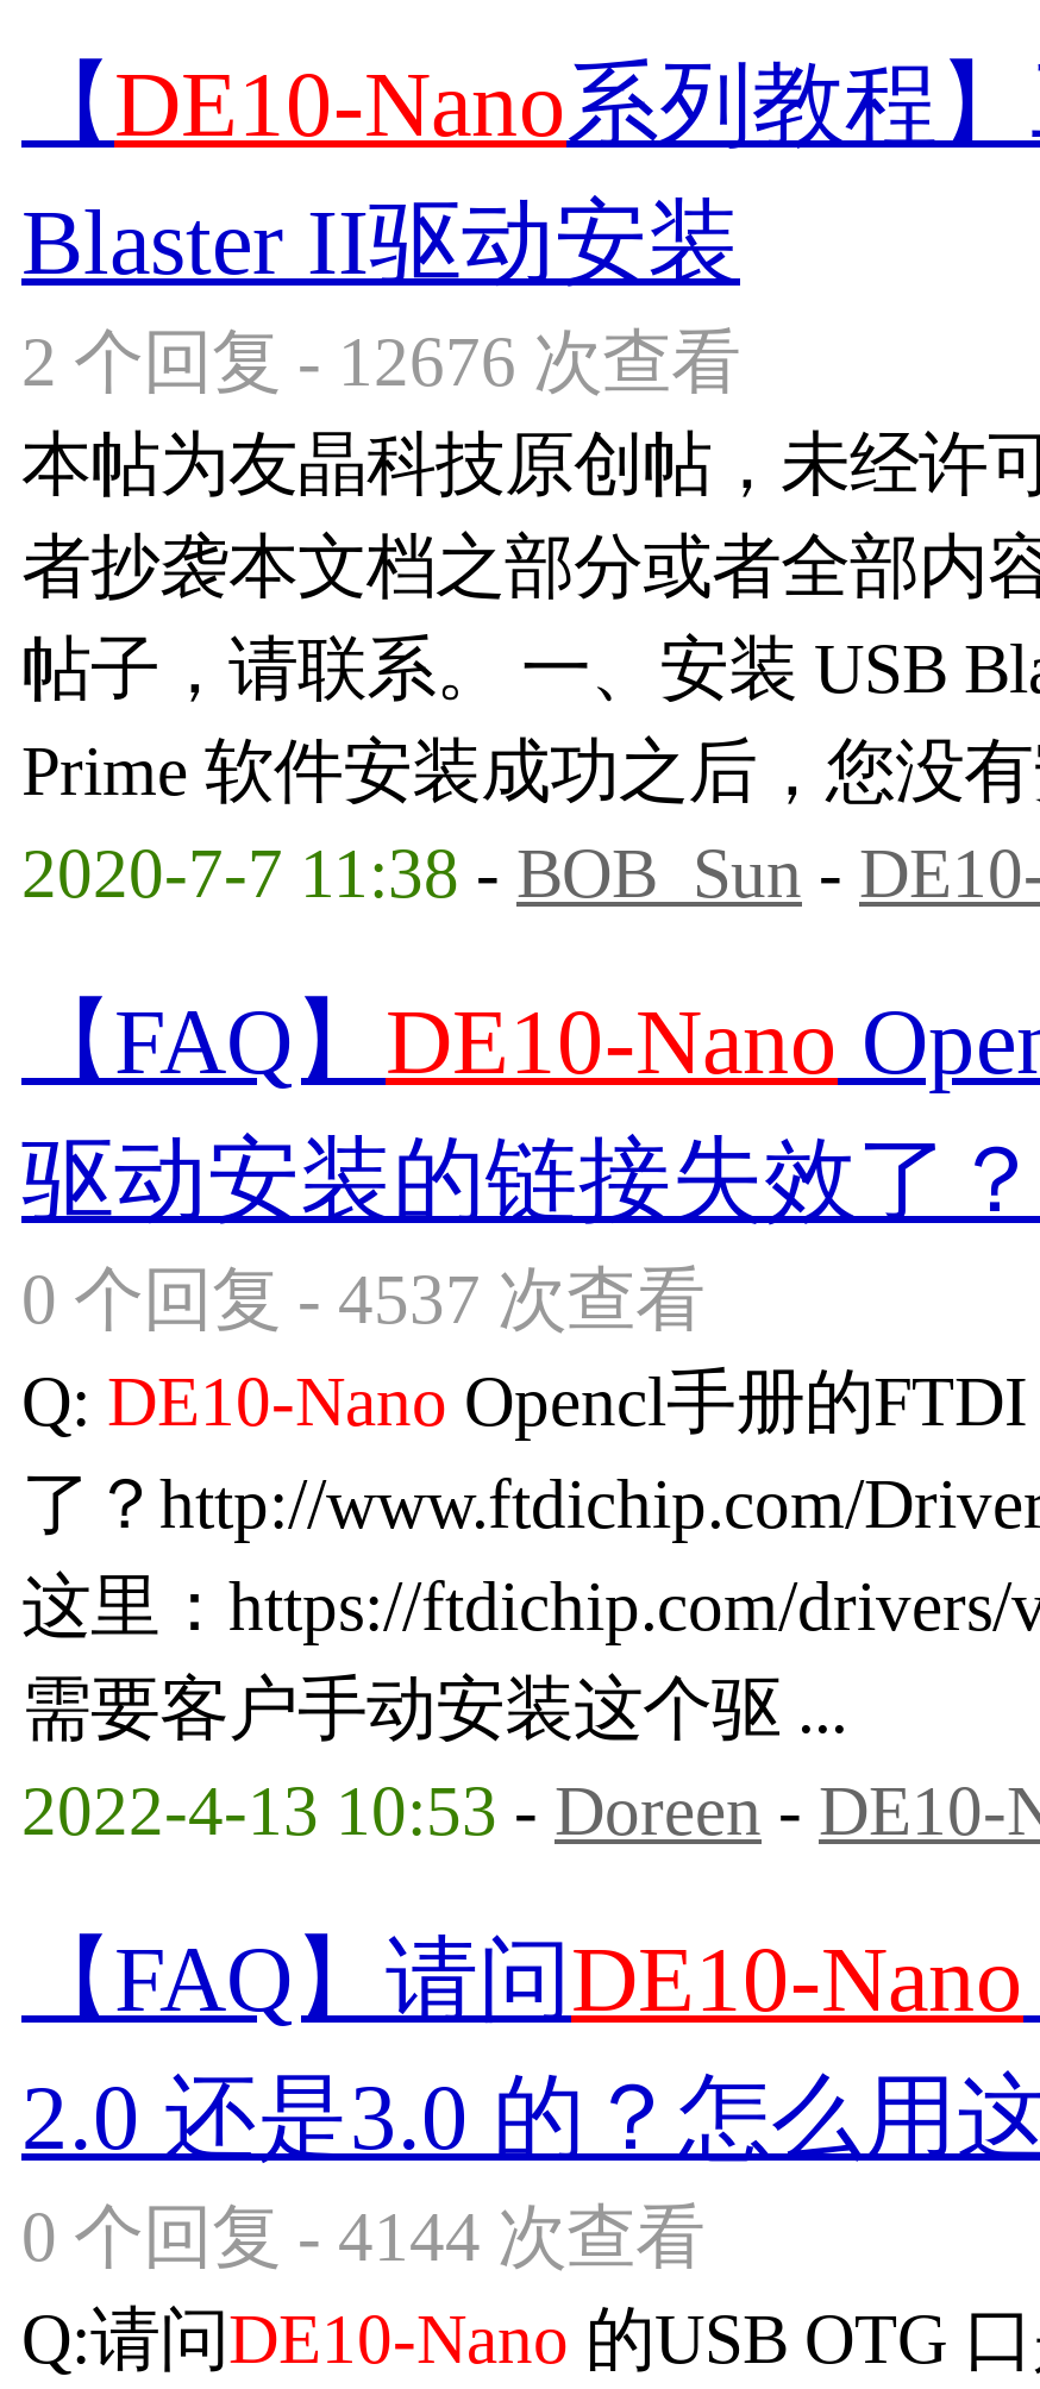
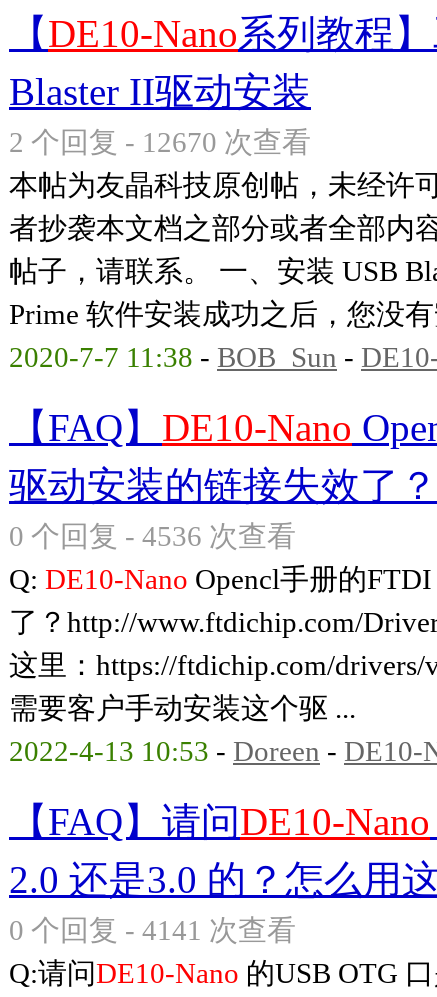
[21,324,740,400] 2 个回复 - 12676 次查看 -> [9,126,311,158] 2 个回复 - 12670 次查看
[21,1261,704,1337] 0 个回复 - 4537 次查看 -> [9,520,296,552] 0 个回复 - 4536 次查看
[21,2199,704,2275] 0 个回复 - 4144 次查看 -> [9,914,296,946] 0 个回复 - 4141 次查看

